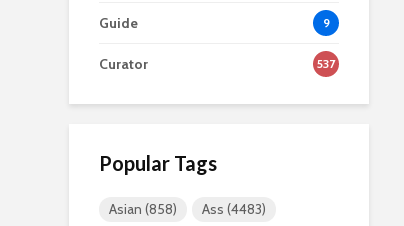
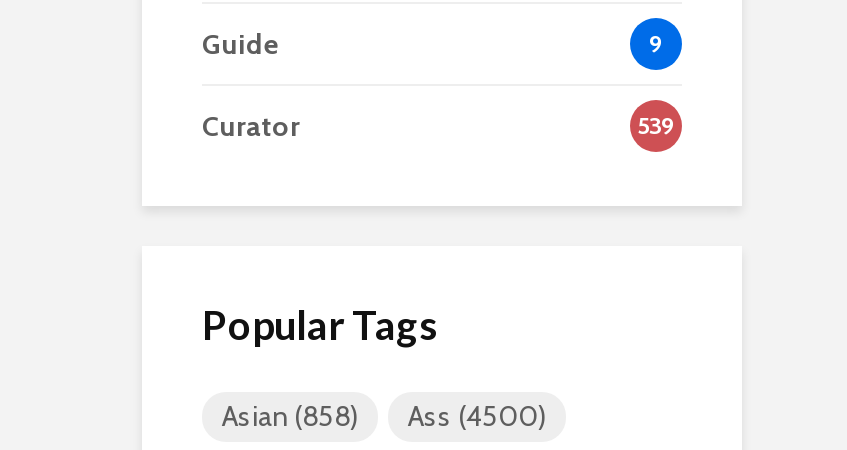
[317,56,335,71] 537 -> [637,110,675,140] 539
[109,200,266,218] Asian (858) Ass (4483) -> [222,398,546,434] Asian (858) Ass (4500)

